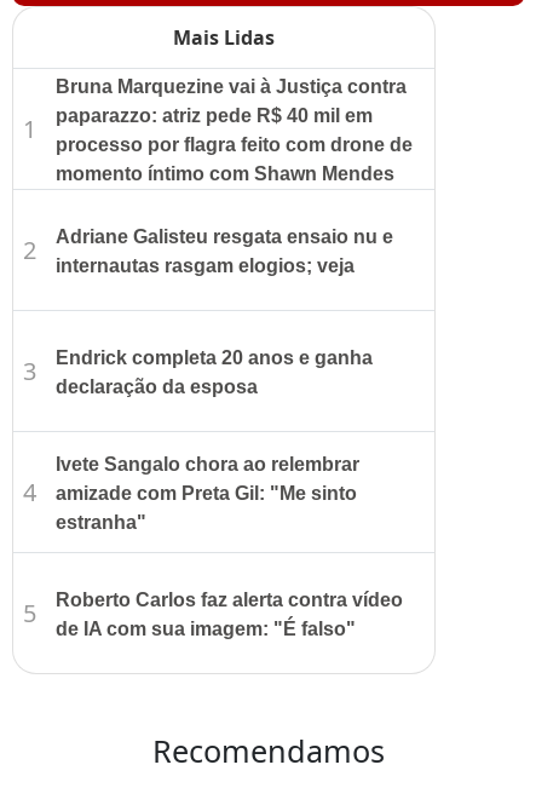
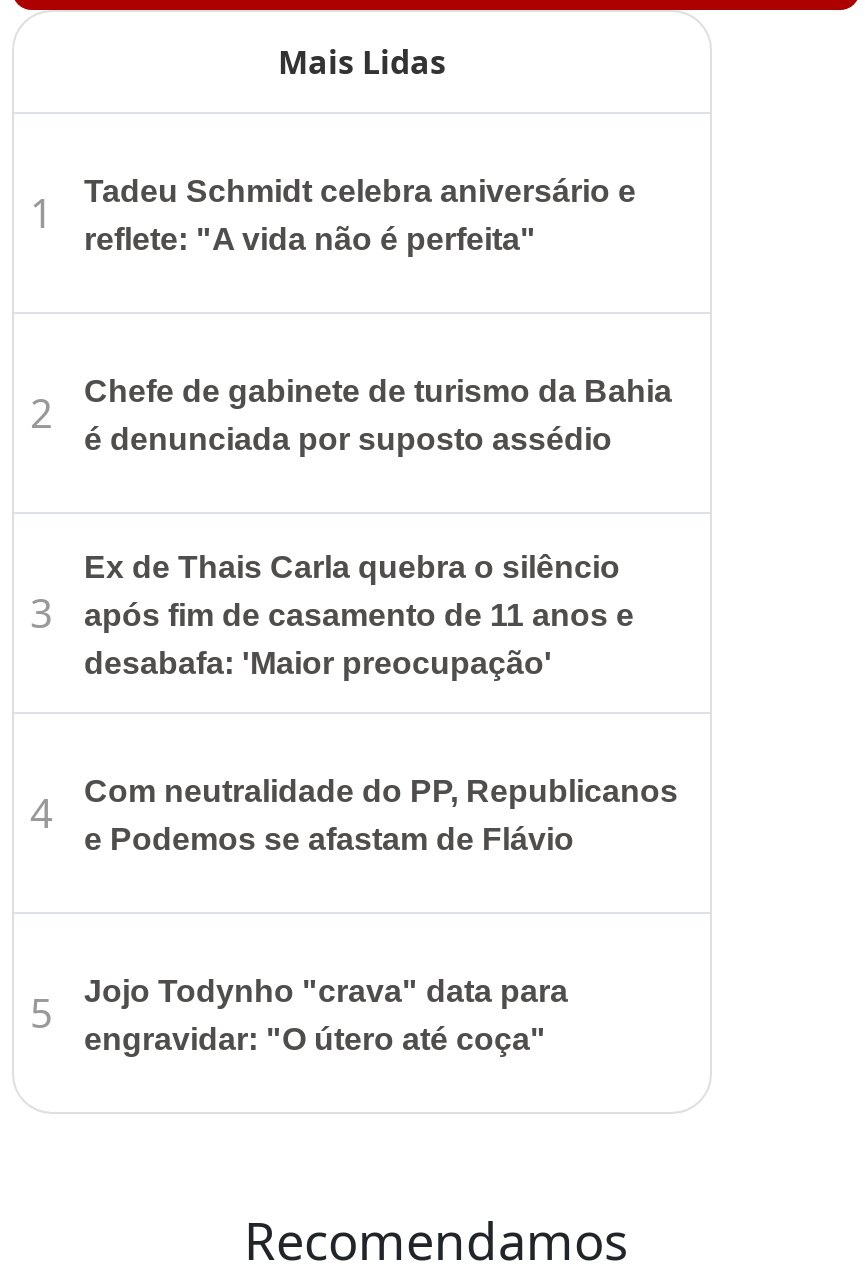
[56,76,413,184] Bruna Marquezine vai à Justiça contra | paparazzo: atriz pede R$ 40 mil em | processo por flagra feito com drone de | momento íntimo com Shawn Mendes -> [84,173,636,255] Tadeu Schmidt celebra aniversário e | reflete: "A vida não é perfeita"
[56,226,393,276] Adriane Galisteu resgata ensaio nu e | internautas rasgam elogios; veja -> [84,373,672,455] Chefe de gabinete de turismo da Bahia | é denunciada por suposto assédio
[56,347,373,397] Endrick completa 20 anos e ganha | declaração da esposa -> [84,549,634,679] Ex de Thais Carla quebra o silêncio | após fim de casamento de 11 anos e | desabafa: 'Maior preocupação'
[56,453,359,532] Ivete Sangalo chora ao relembrar | amizade com Preta Gil: "Me sinto | estranha" -> [84,773,678,855] Com neutralidade do PP, Republicanos | e Podemos se afastam de Flávio
[56,589,403,639] Roberto Carlos faz alerta contra vídeo | de IA com sua imagem: "É falso" -> [84,973,568,1055] Jojo Todynho "crava" data para | engravidar: "O útero até coça"

